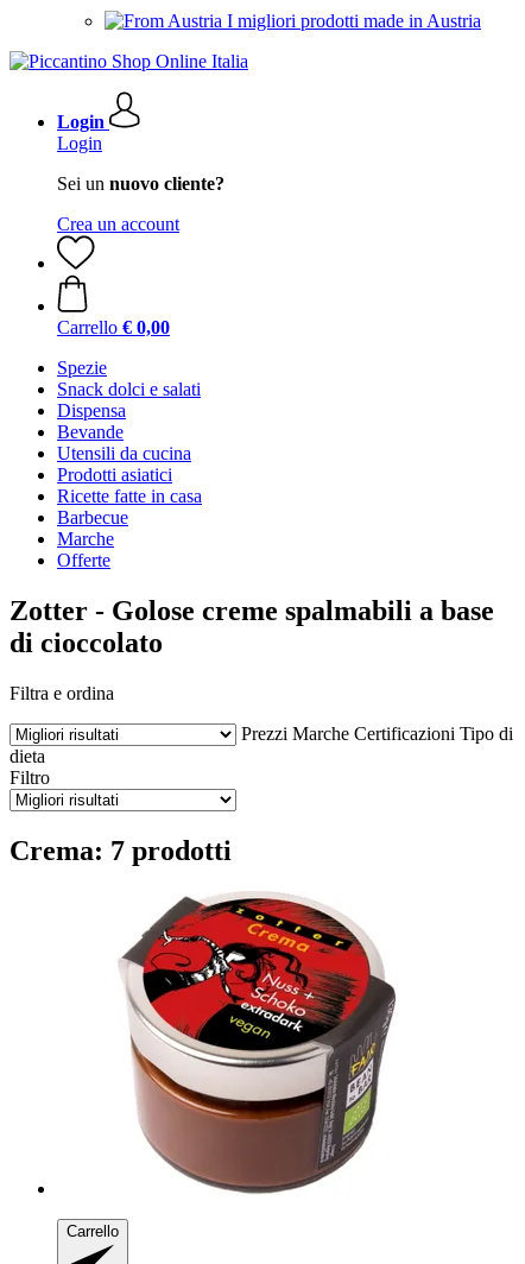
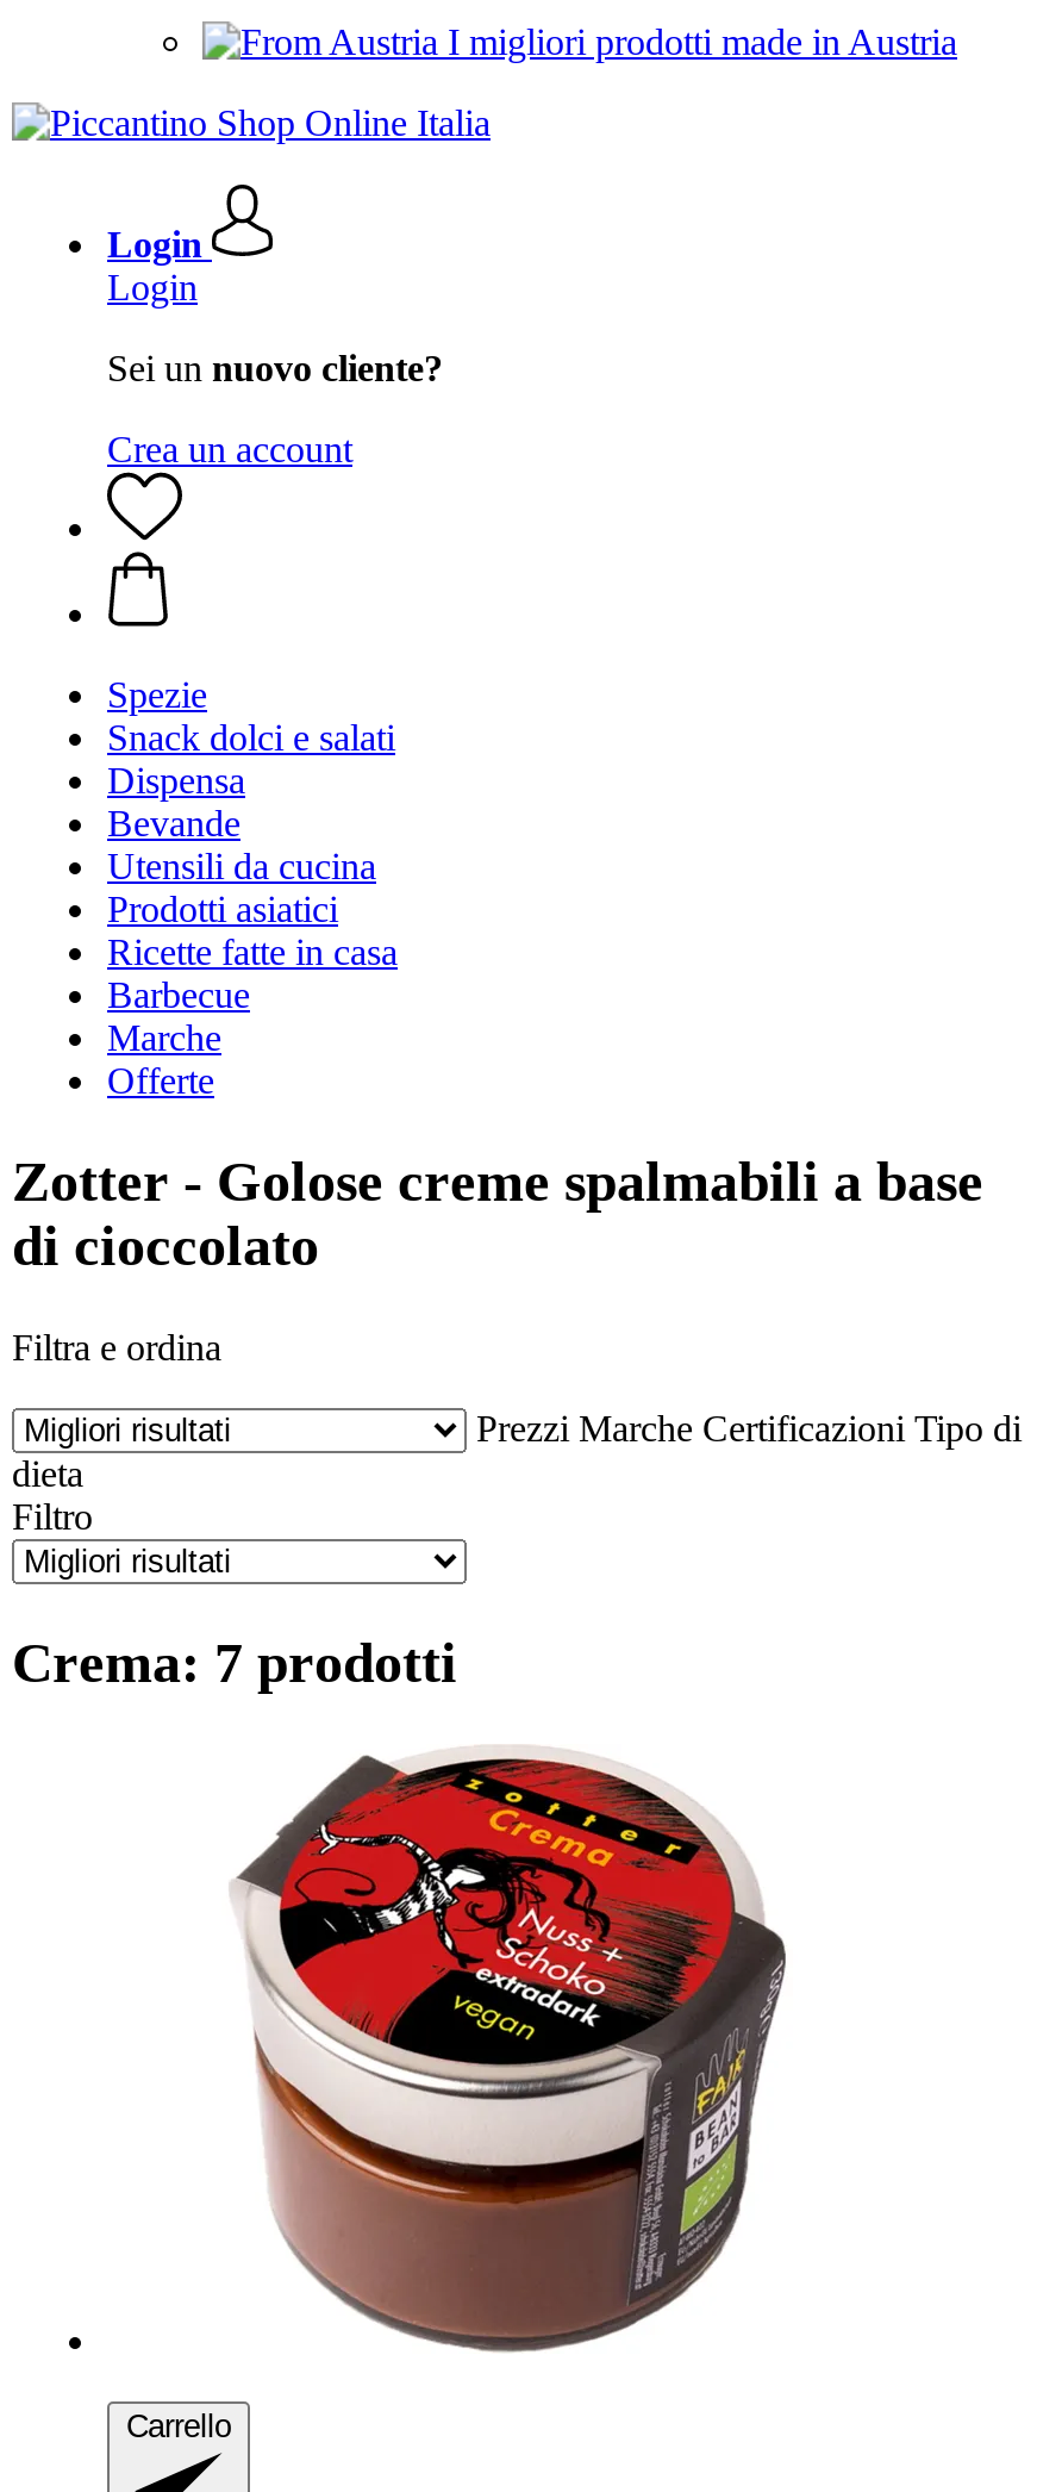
[57,317,170,337] Carrello € 0,00 -> none

